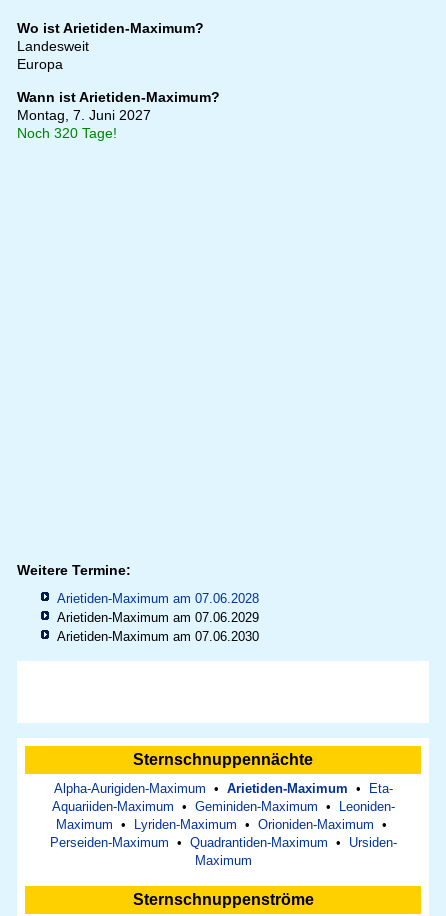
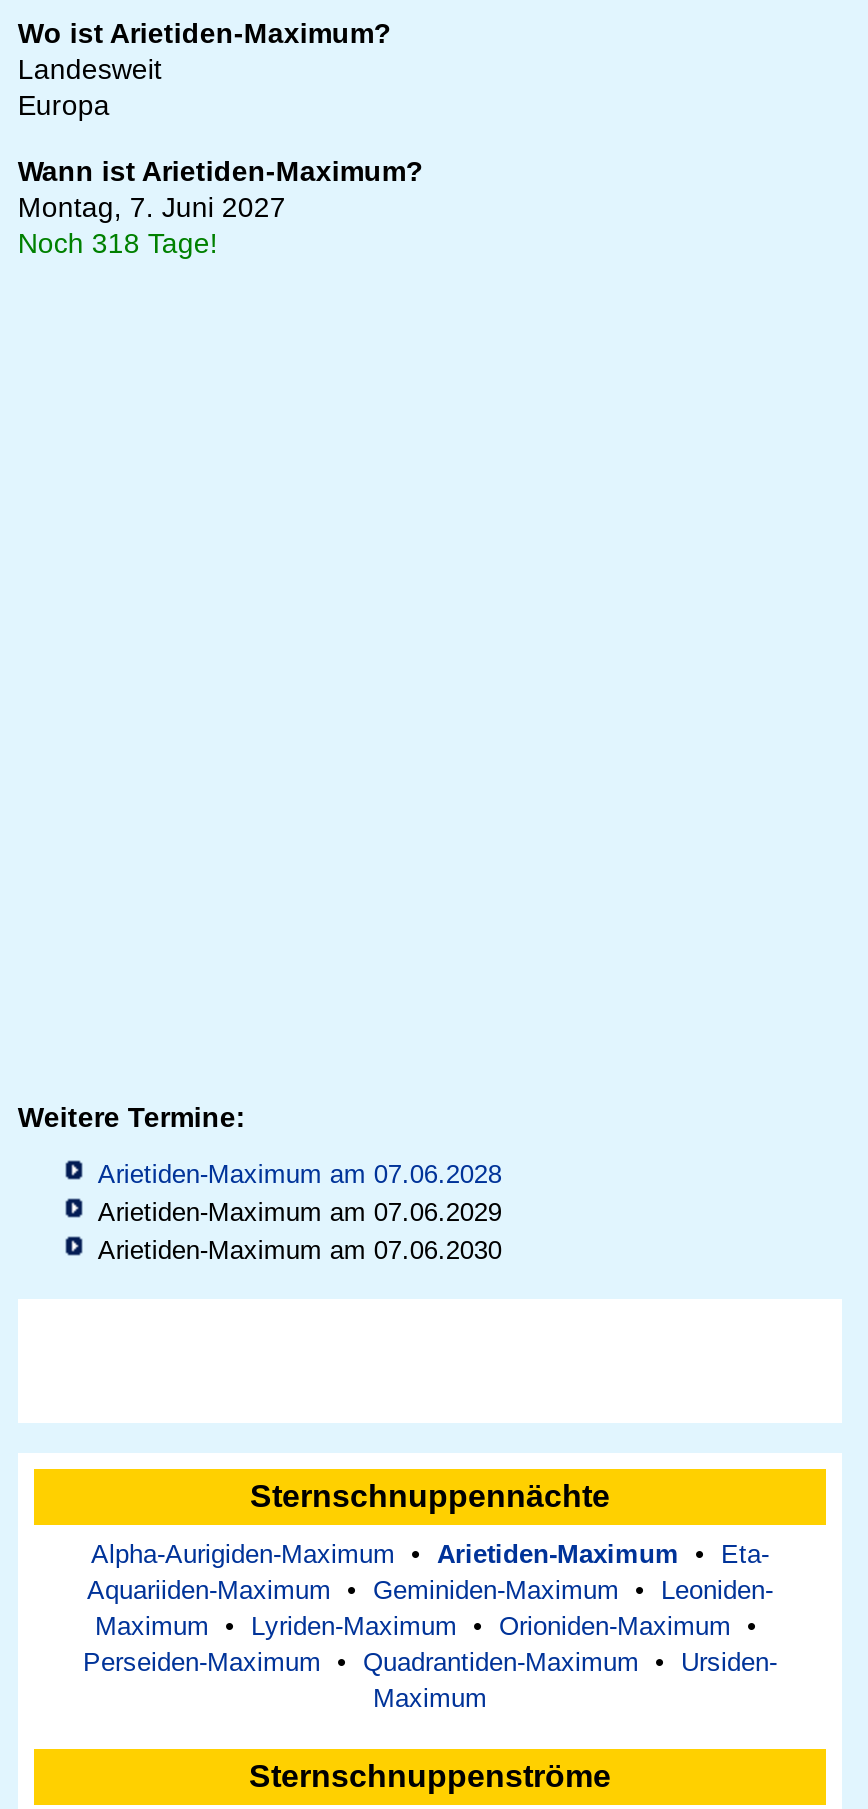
[17,125,117,141] Noch 320 Tage! -> [18,228,218,260] Noch 318 Tage!

